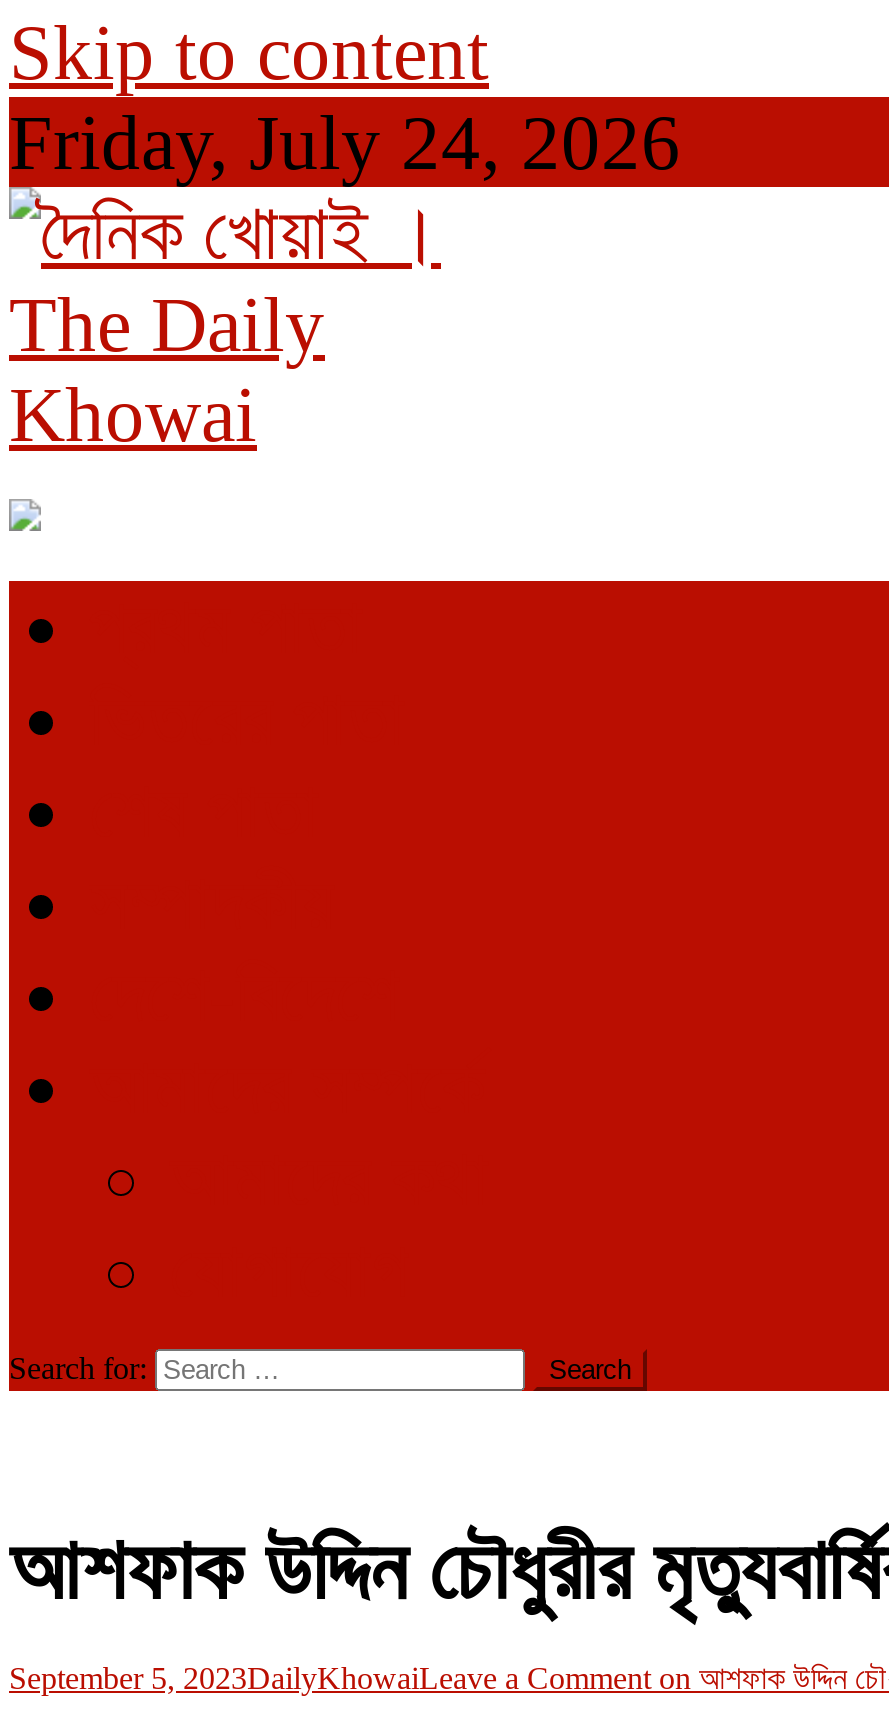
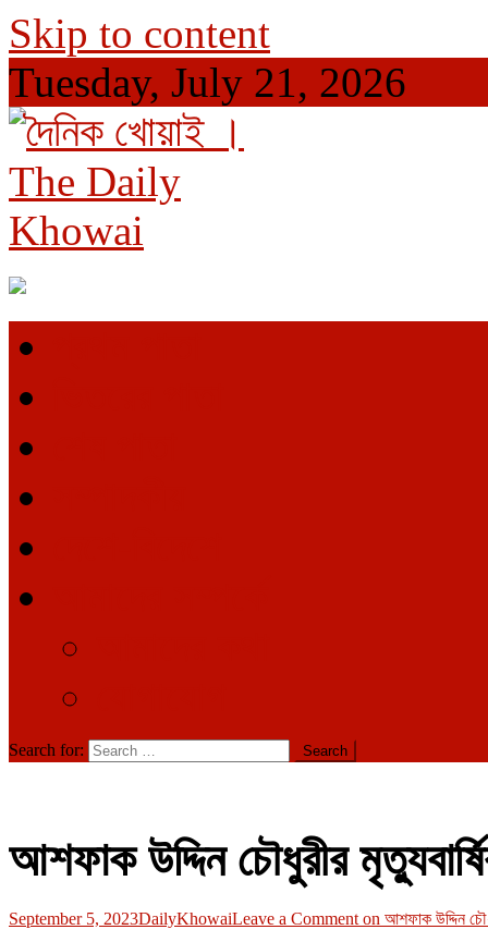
[9,99,681,185] Friday, July 24, 2026 -> [9,59,406,106] Tuesday, July 21, 2026

